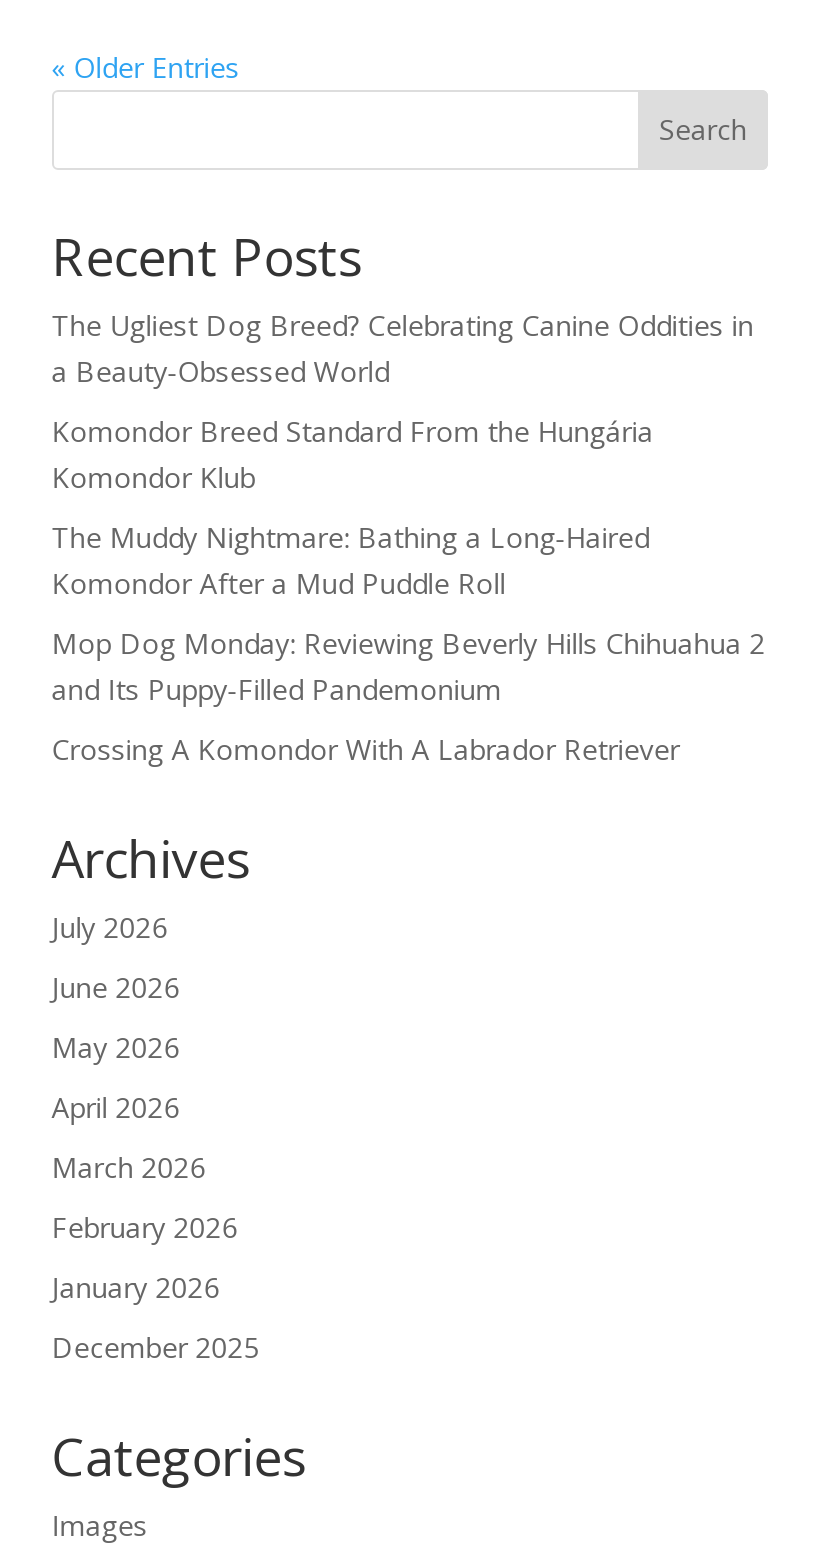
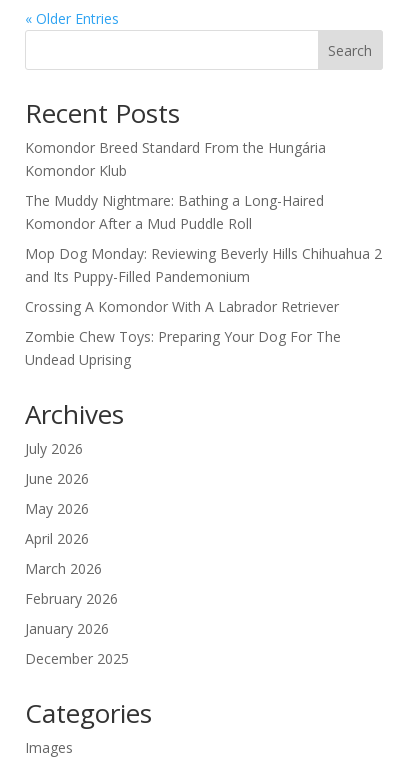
[52,305,754,389] The Ugliest Dog Breed? Celebrating Canine Oddities in | a Beauty-Obsessed World -> none
moved [52,411,766,767] -> [25,138,382,316]: Komondor Breed Standard From the Hungária | Komondor Klub | The Muddy Nightmare: Bathing a Long-Haired | Komondor After a Mud Puddle Roll | Mop Dog Monday: Reviewing Beverly Hills Chihuahua 2 | and Its Puppy-Filled Pandemonium | Crossing A Komondor With A Labrador Retriever
none -> [25,327,341,369] Zombie Chew Toys: Preparing Your Dog For The | Undead Uprising

